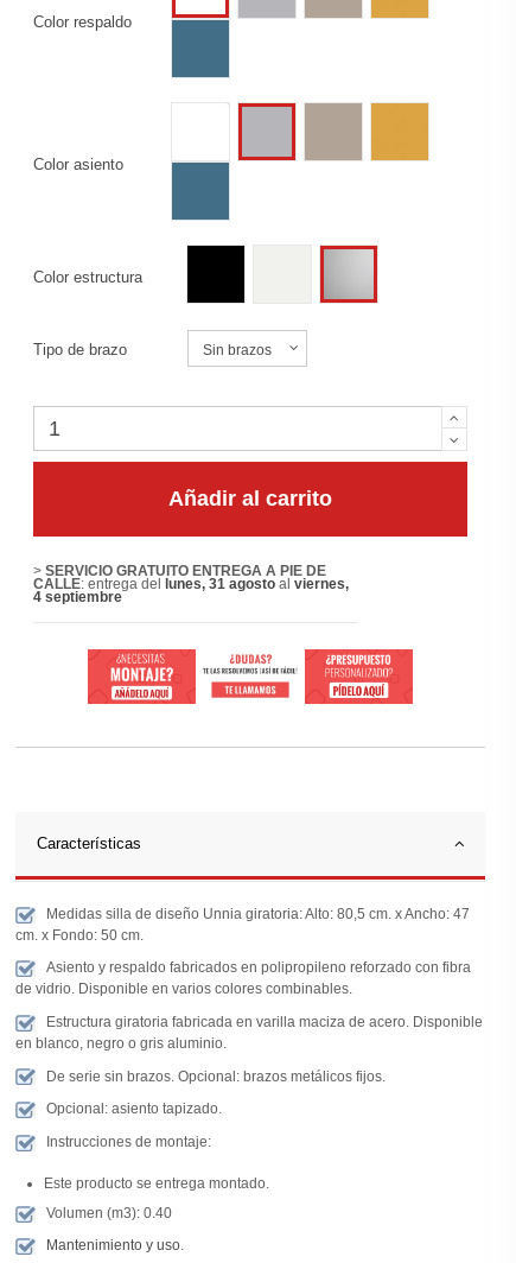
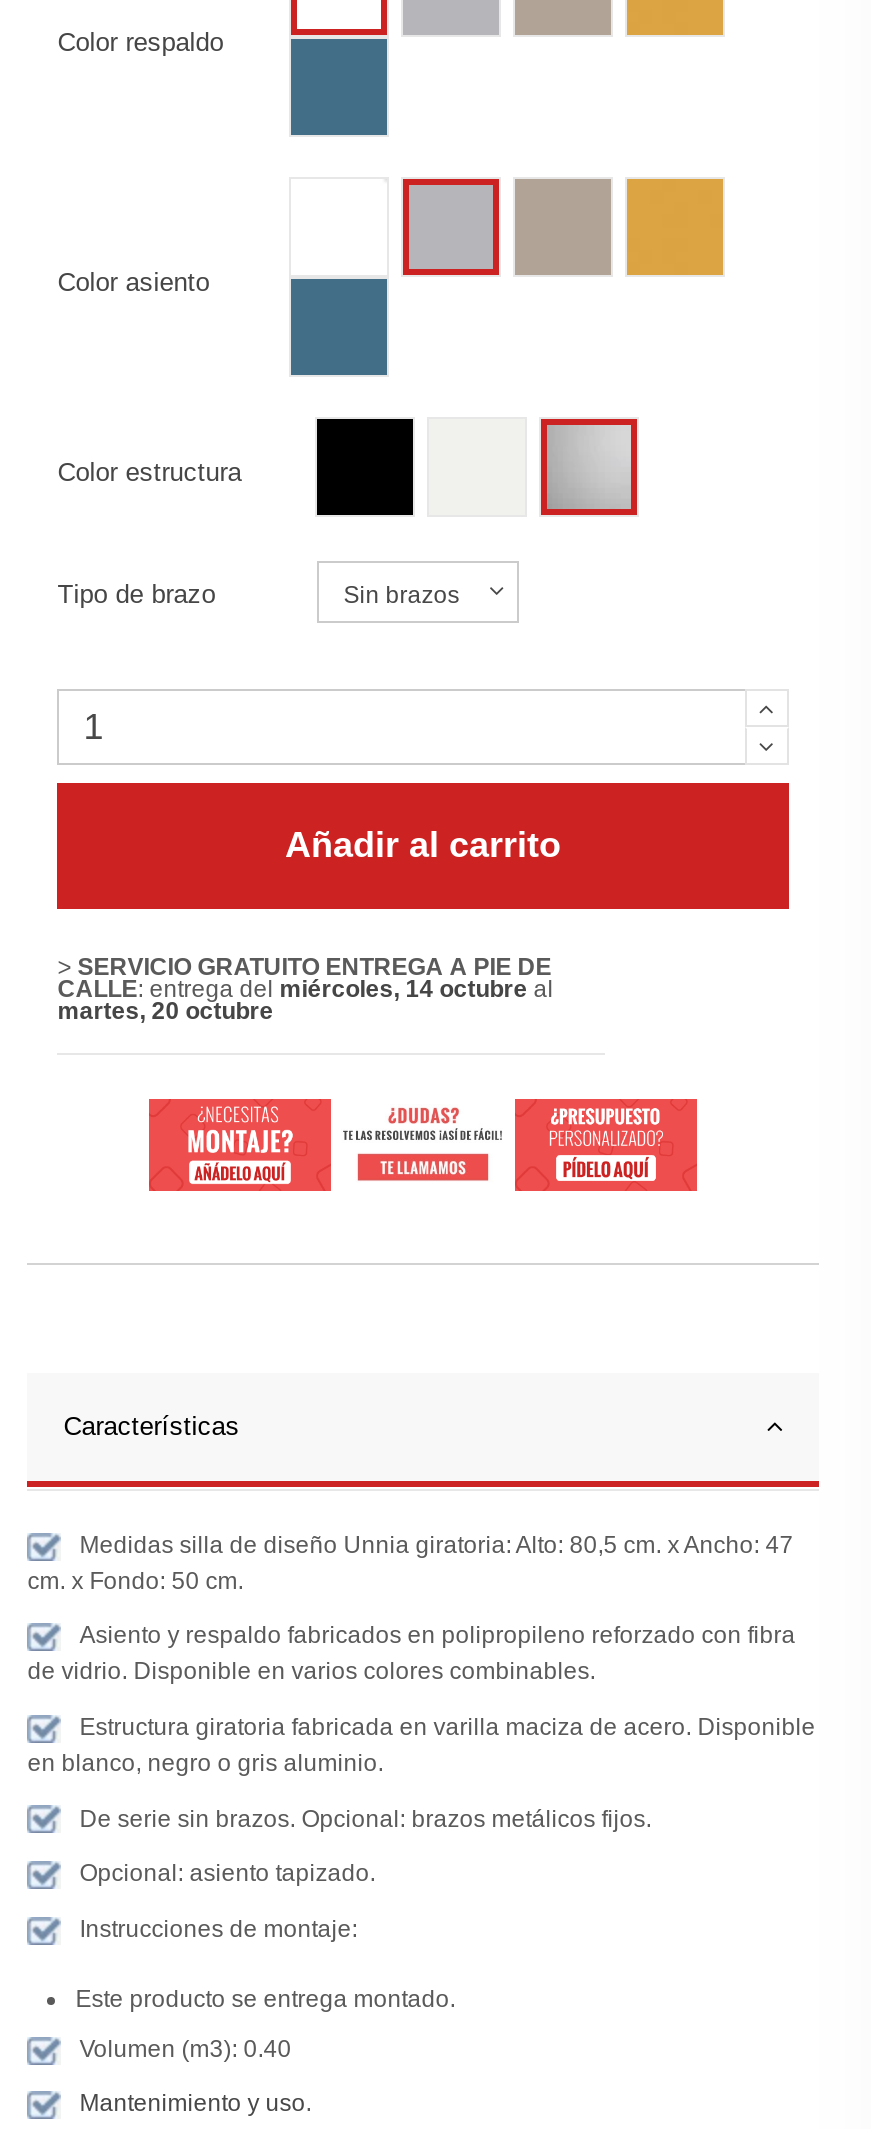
[33,576,349,606] CALLE: entrega del lunes, 31 agosto alviernes, | 4 septiembre -> [57,976,553,1026] CALLE: entrega del miércoles, 14 octubre al | martes, 20 octubre

